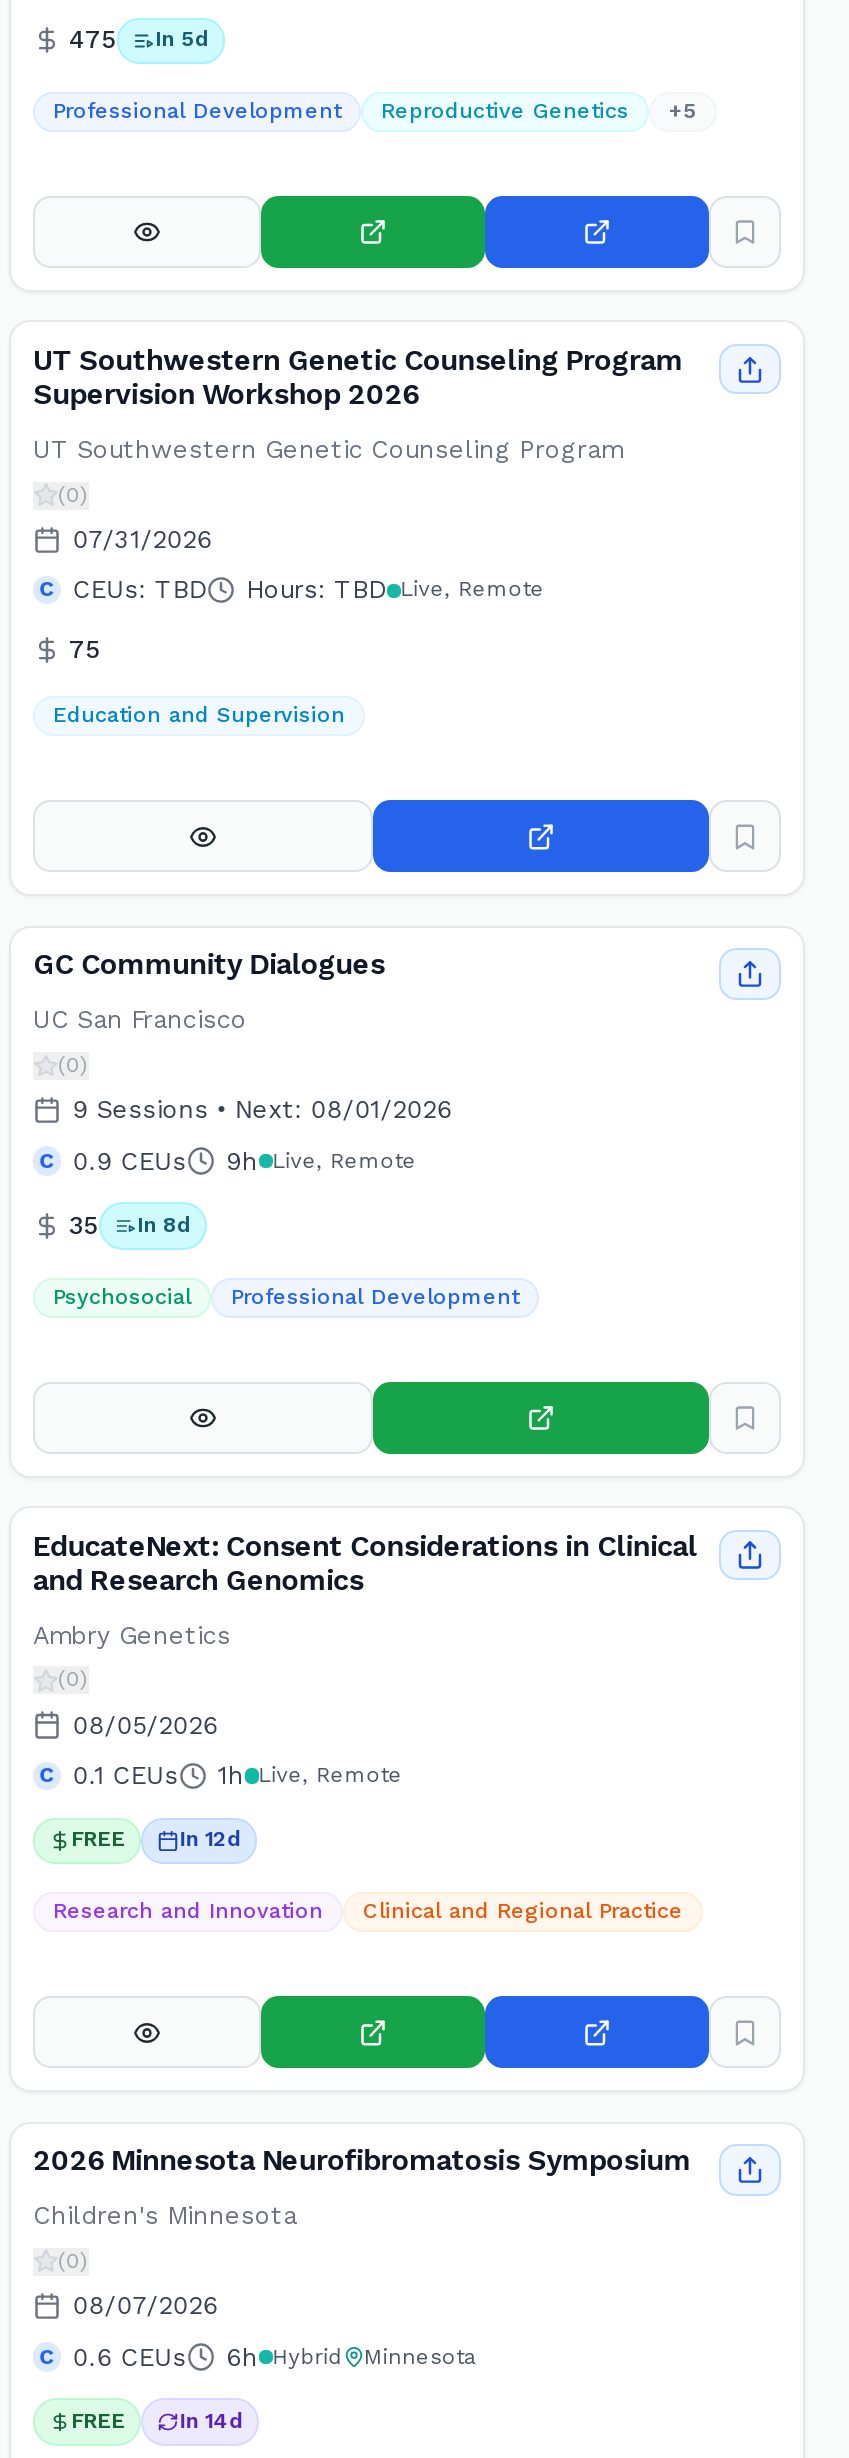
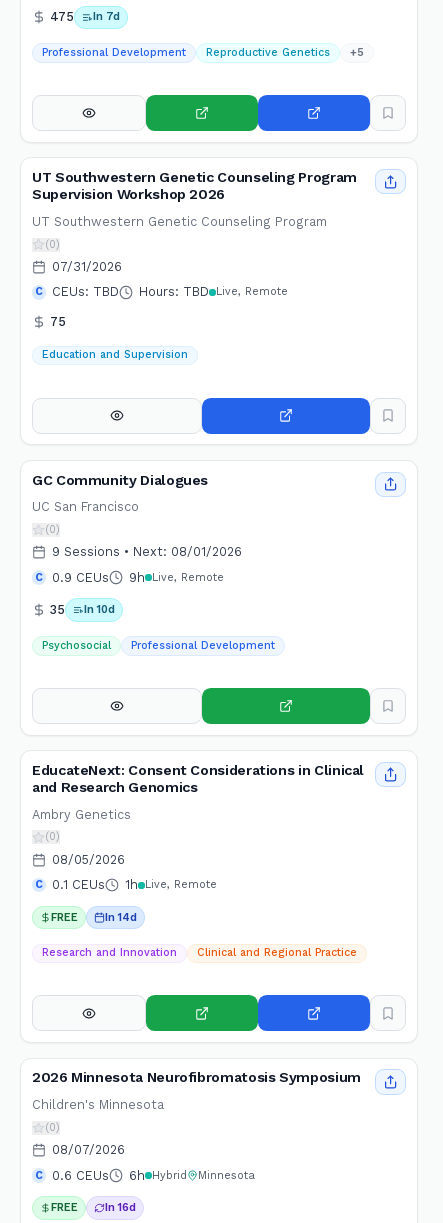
[69,25,209,55] 475 In 5d -> [50,9,120,24] 475 In 7d
[69,1210,191,1240] 35 In 8d -> [50,602,115,617] 35 In 10d
[179,1827,241,1853] In 12d -> [105,910,137,923] In 14d
[179,2408,243,2434] In 14d -> [105,1201,136,1214] In 16d

